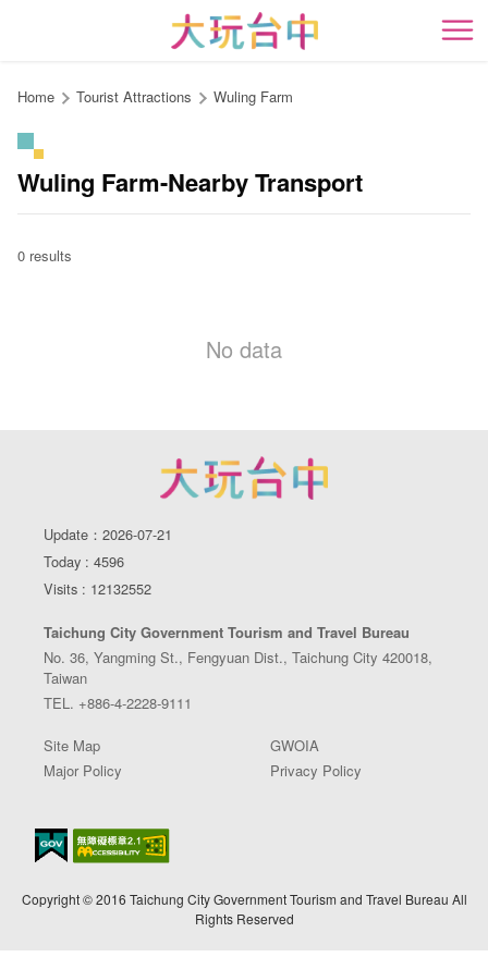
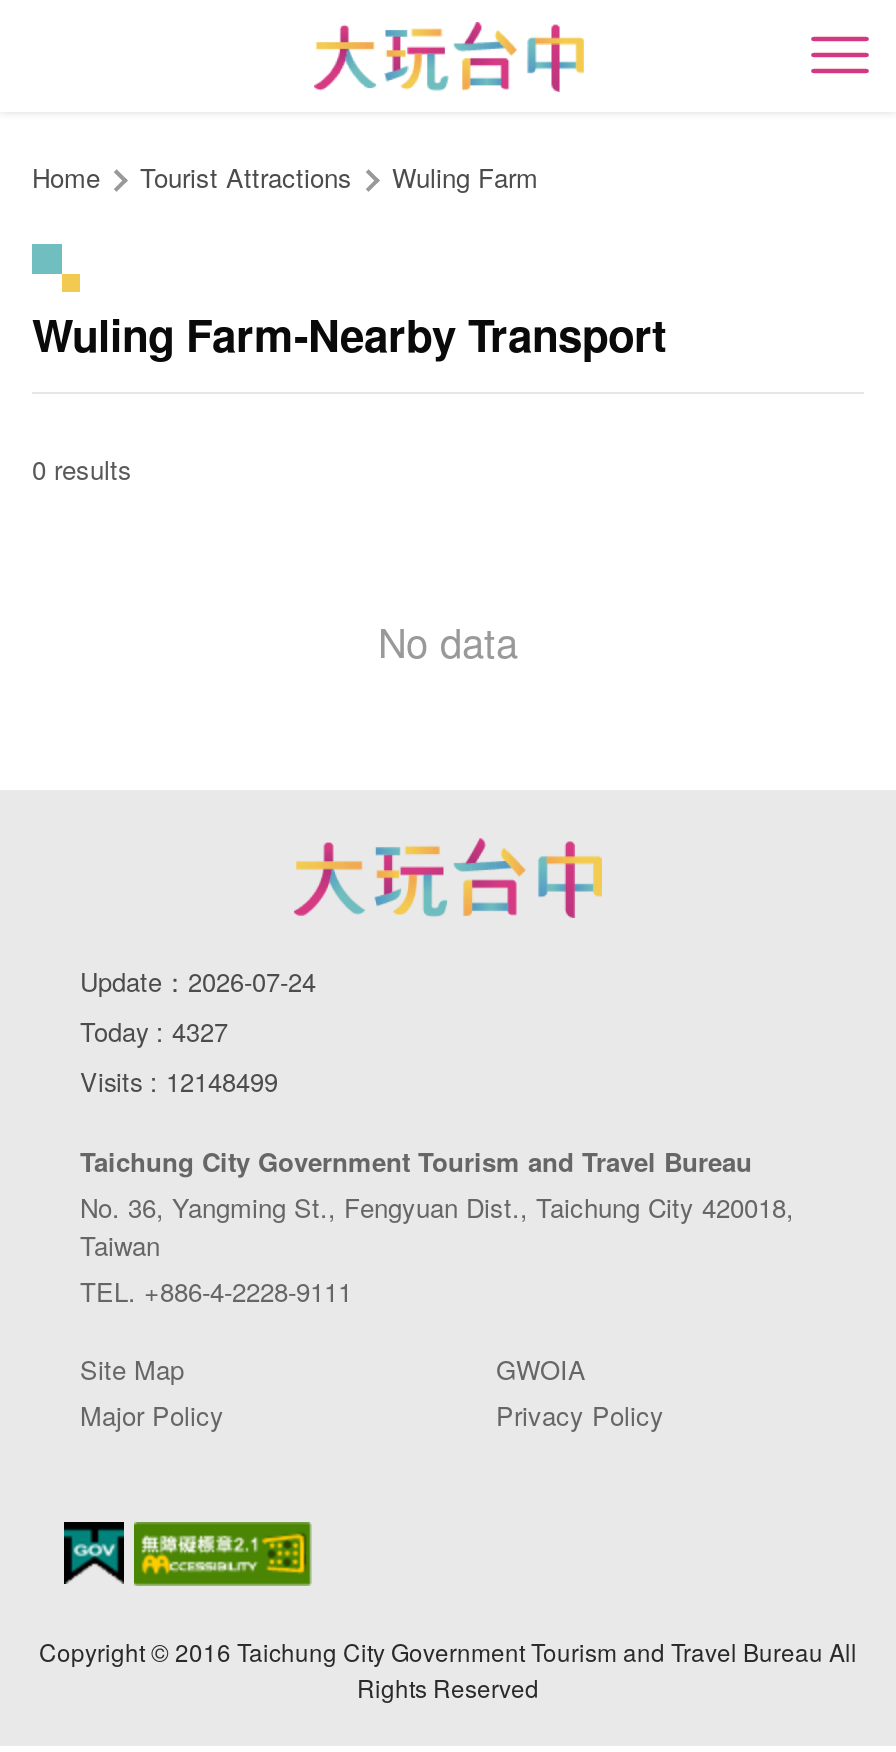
[44,524,172,544] Update：2026-07-21 -> [80,962,316,1000] Update：2026-07-24
[44,551,124,572] Today : 4596 -> [80,1012,228,1050] Today : 4327
[44,578,151,599] Visits : 12132552 -> [80,1062,278,1100] Visits : 12148499

